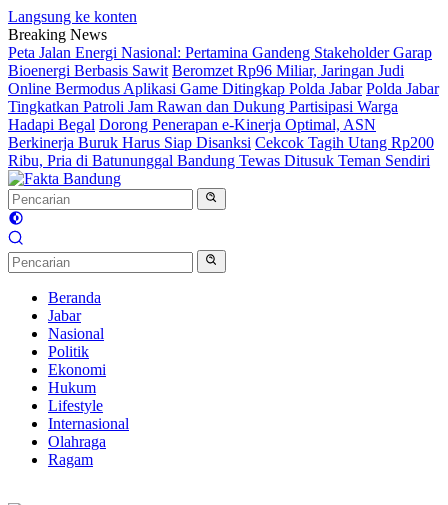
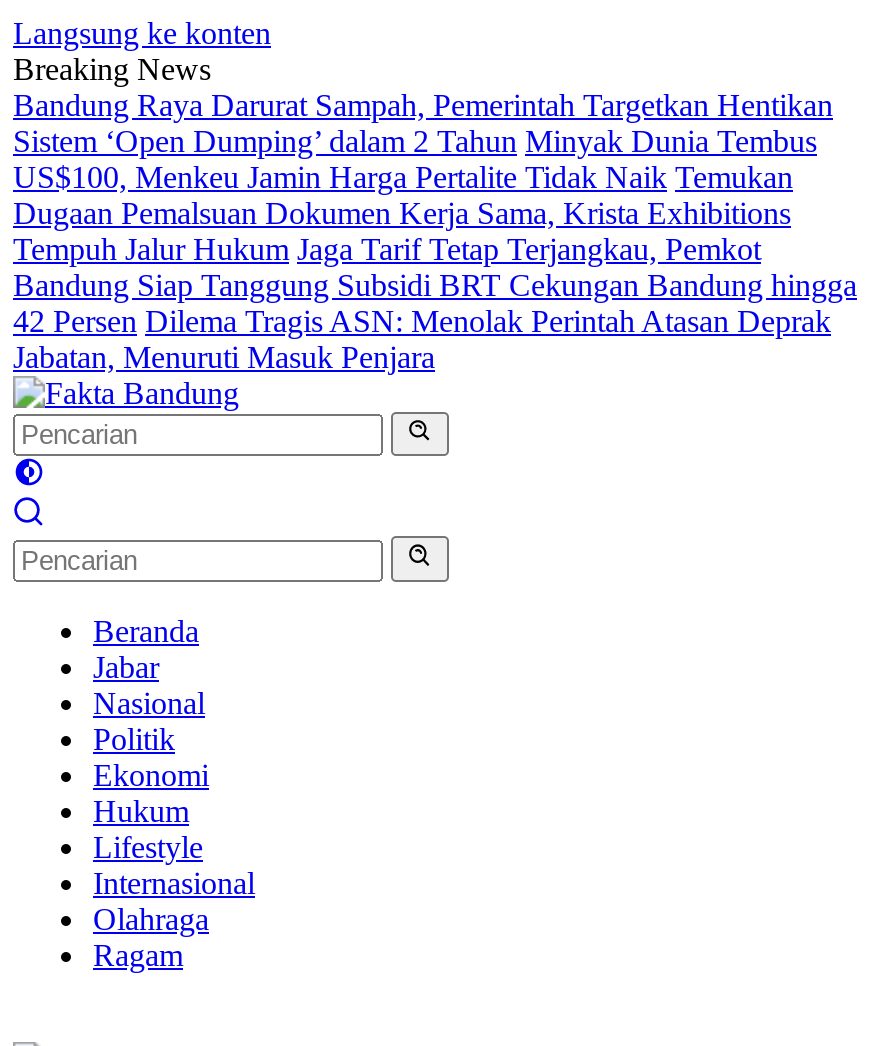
[8,44,439,169] Peta Jalan Energi Nasional: Pertamina Gandeng Stakeholder Garap | Bioenergi Berbasis Sawit Beromzet Rp96 Miliar, Jaringan Judi | Online Bermodus Aplikasi Game Ditingkap Polda Jabar Polda Jabar | Tingkatkan Patroli Jam Rawan dan Dukung Partisipasi Warga | Hadapi Begal Dorong Penerapan e-Kinerja Optimal, ASN | Berkinerja Buruk Harus Siap Disanksi Cekcok Tagih Utang Rp200 | Ribu, Pria di Batununggal Bandung Tewas Ditusuk Teman Sendiri -> [13,88,857,374] Bandung Raya Darurat Sampah, Pemerintah Targetkan Hentikan | Sistem ‘Open Dumping’ dalam 2 Tahun Minyak Dunia Tembus | US$100, Menkeu Jamin Harga Pertalite Tidak Naik Temukan | Dugaan Pemalsuan Dokumen Kerja Sama, Krista Exhibitions | Tempuh Jalur Hukum Jaga Tarif Tetap Terjangkau, Pemkot | Bandung Siap Tanggung Subsidi BRT Cekungan Bandung hingga | 42 Persen Dilema Tragis ASN: Menolak Perintah Atasan Deprak | Jabatan, Menuruti Masuk Penjara

